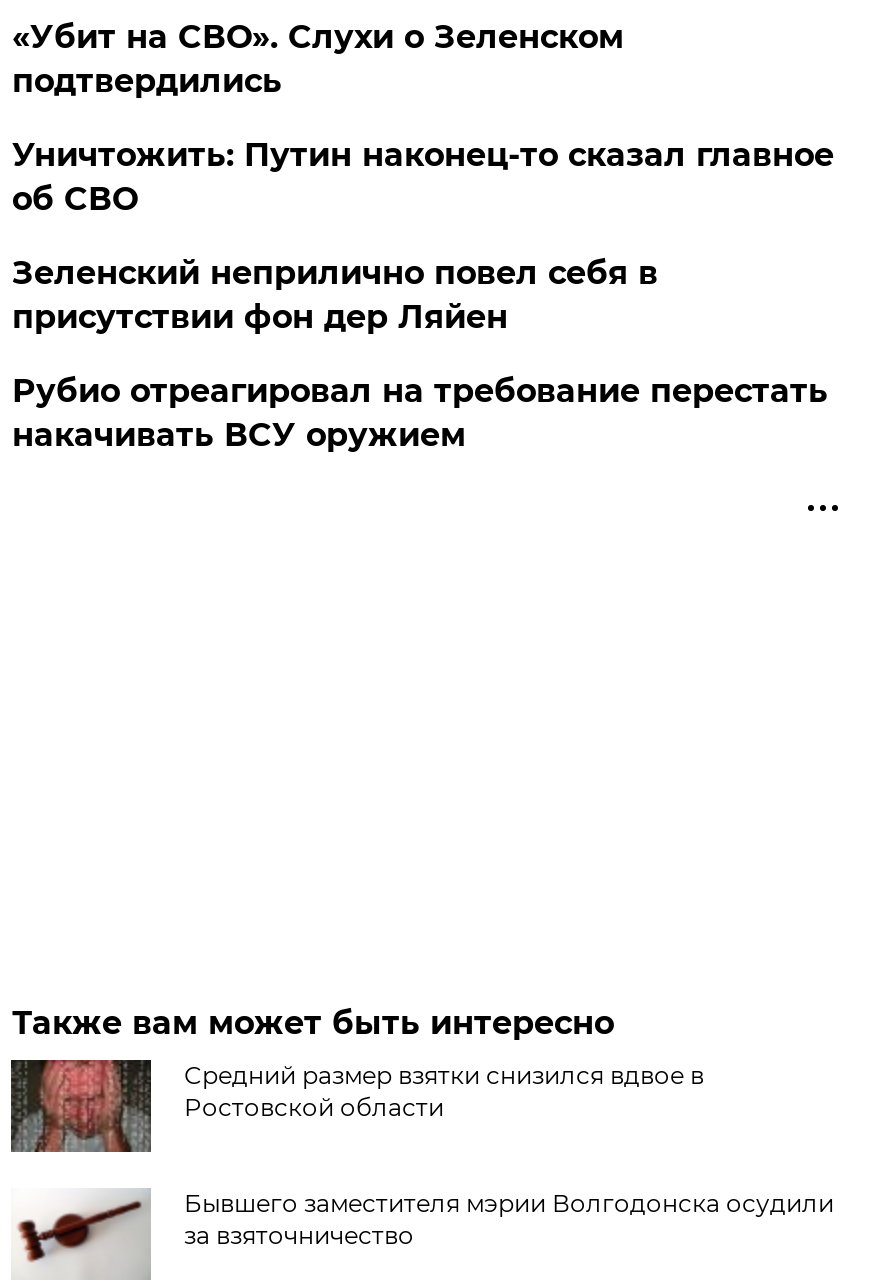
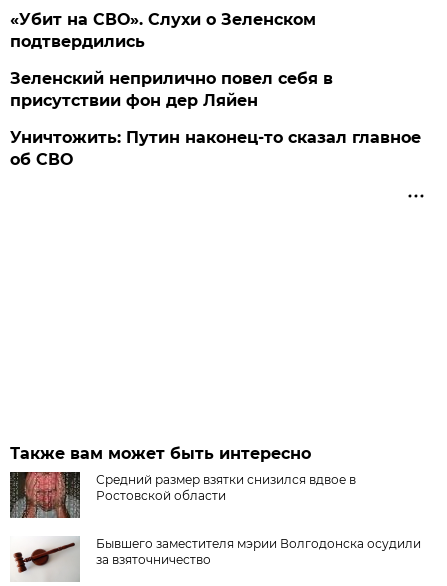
moved [12,136,834,218] -> [10,128,421,169]: Уничтожить: Путин наконец-то сказал главное | об СВО
[12,372,828,454] Рубио отреагировал на требование перестать | накачивать ВСУ оружием -> none

